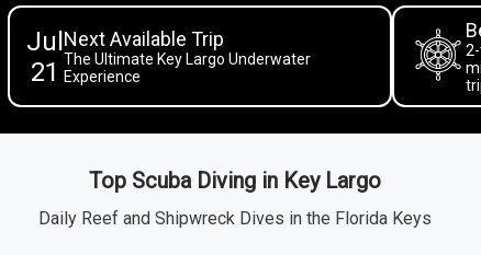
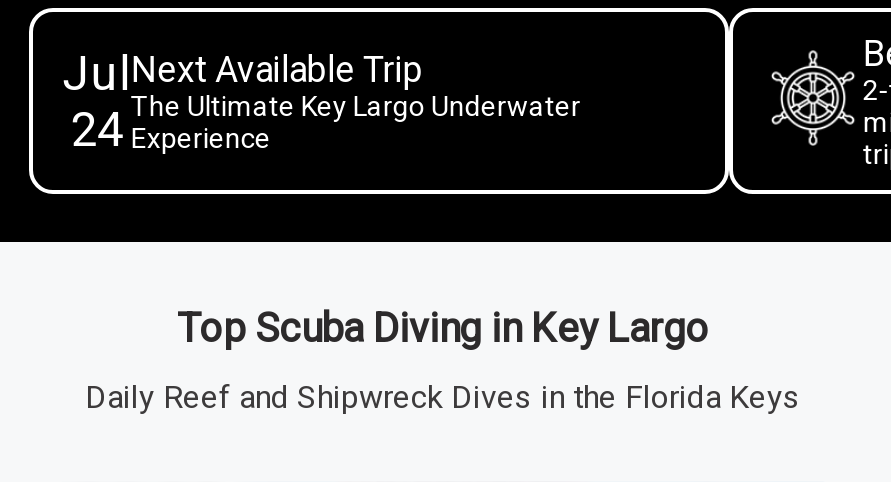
[31,50,311,87] 21 The Ultimate Key Largo Underwater Experience -> [71,90,581,157] 24 The Ultimate Key Largo Underwater Experience

